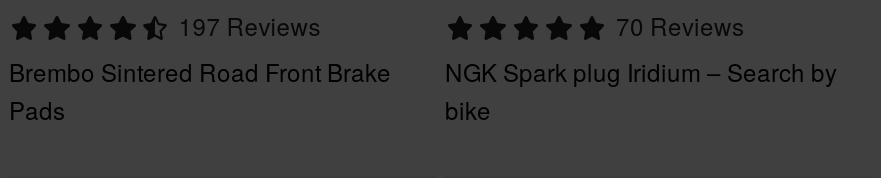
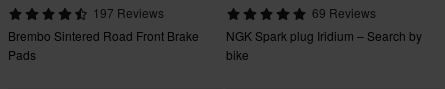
[616,8,744,42] 70 Reviews -> [311,4,375,21] 69 Reviews

